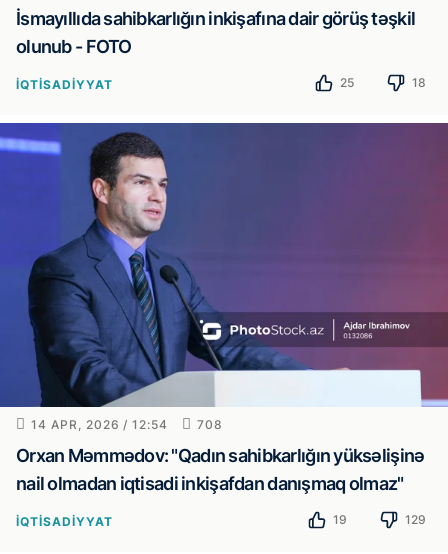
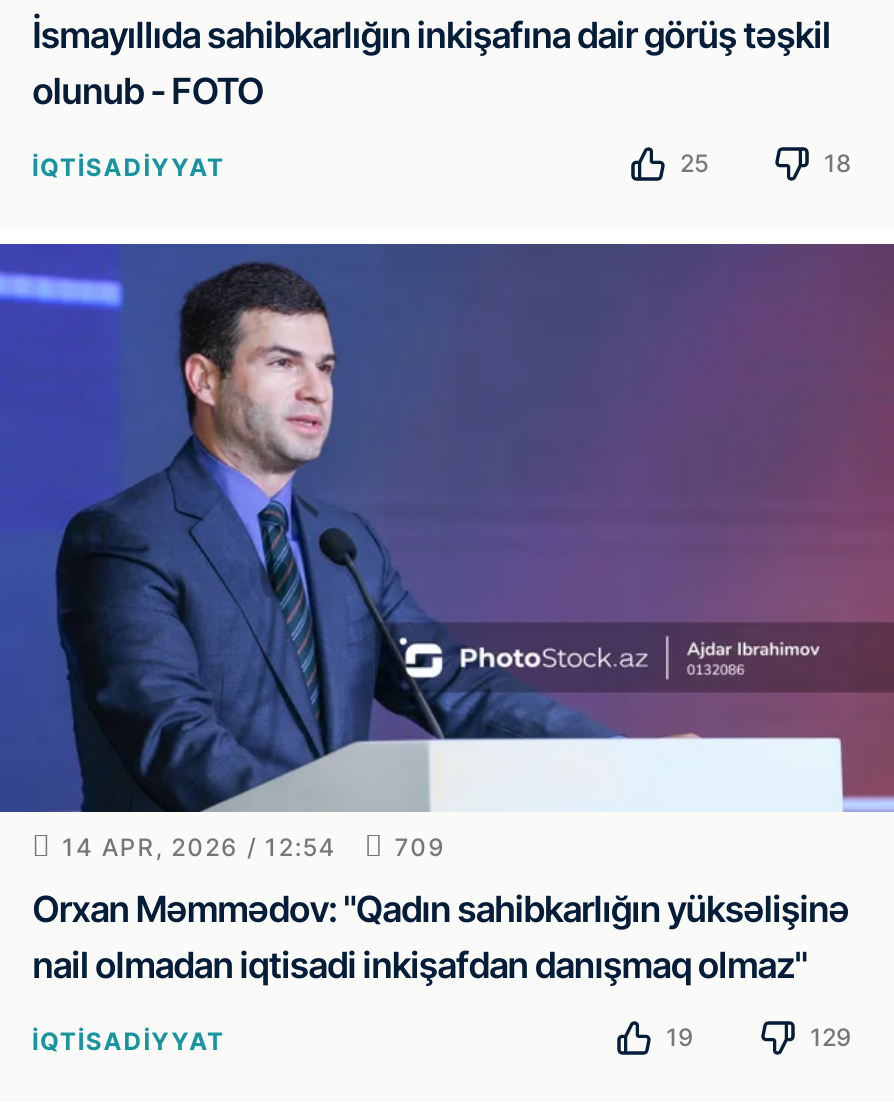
[31,417,223,432] 14 APR, 2026 / 12:54 708 -> [62,832,446,862] 14 APR, 2026 / 12:54 709

